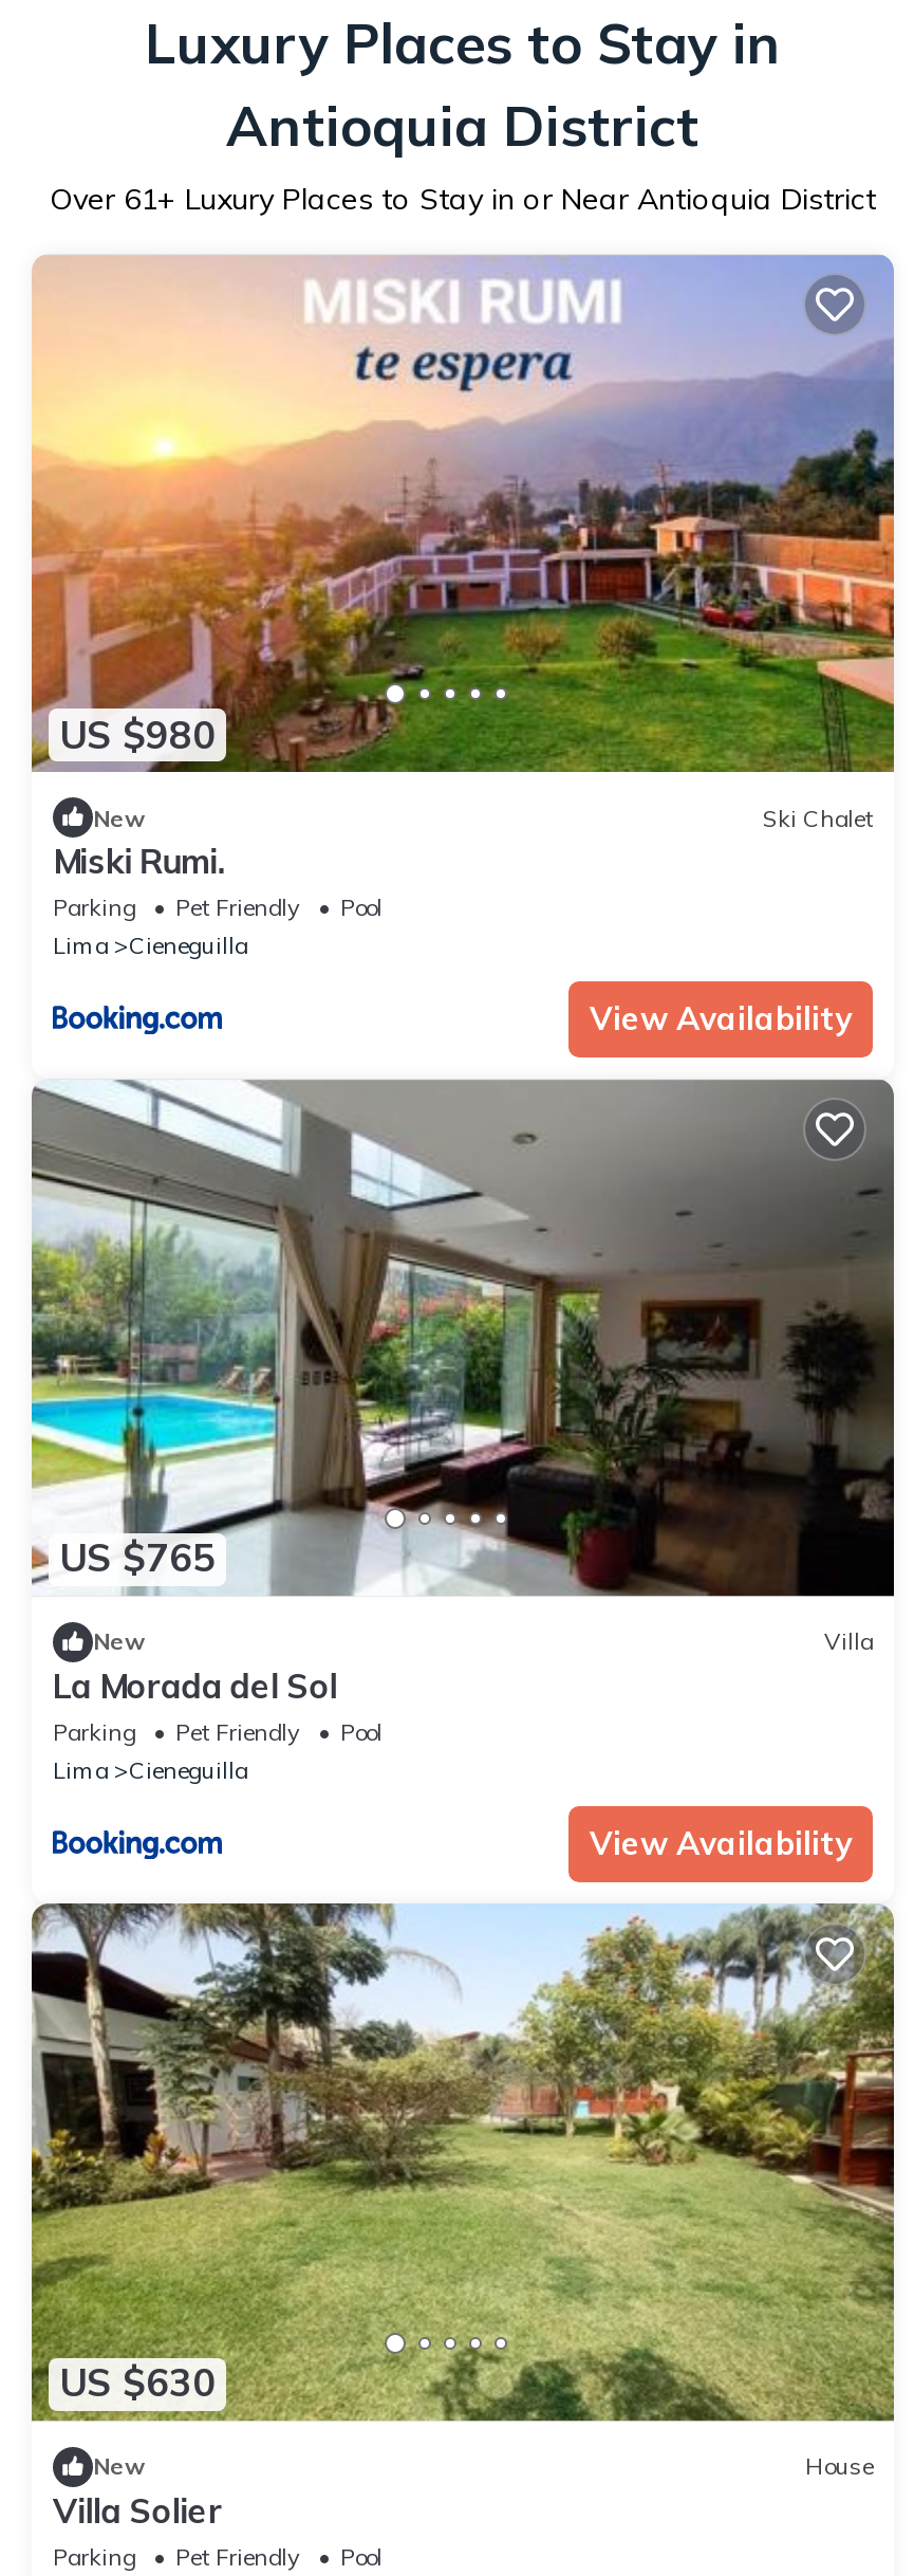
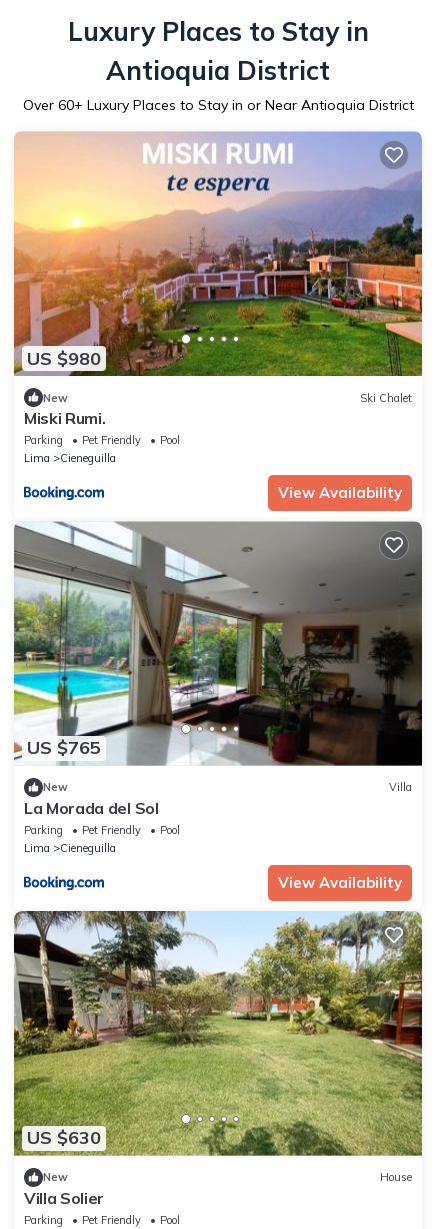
[50,181,876,219] Over 61+ Luxury Places to Stay in or Near Antioquia District -> [22,96,413,114] Over 60+ Luxury Places to Stay in or Near Antioquia District

